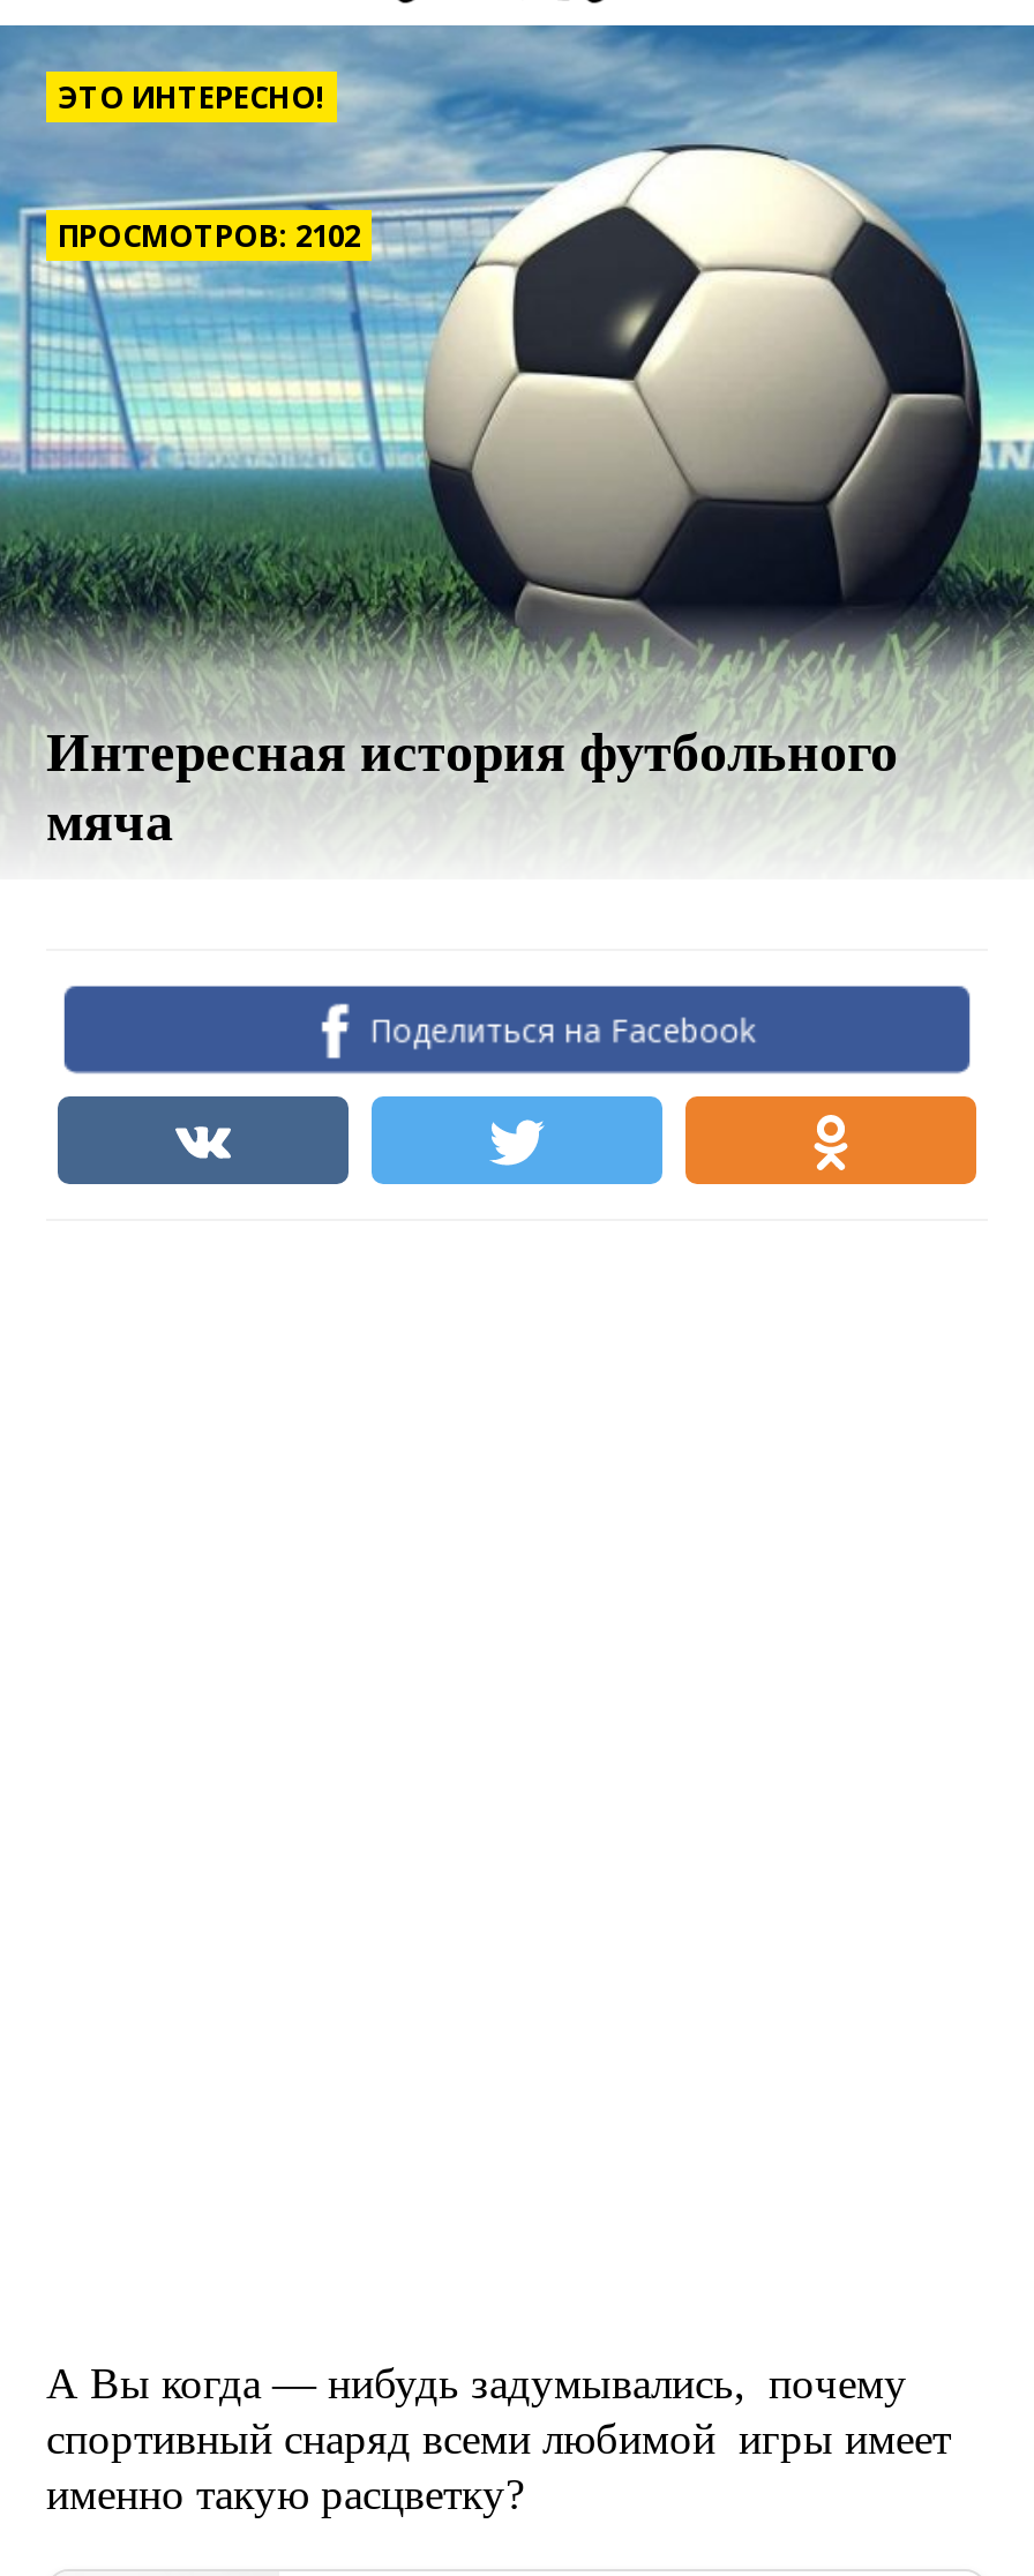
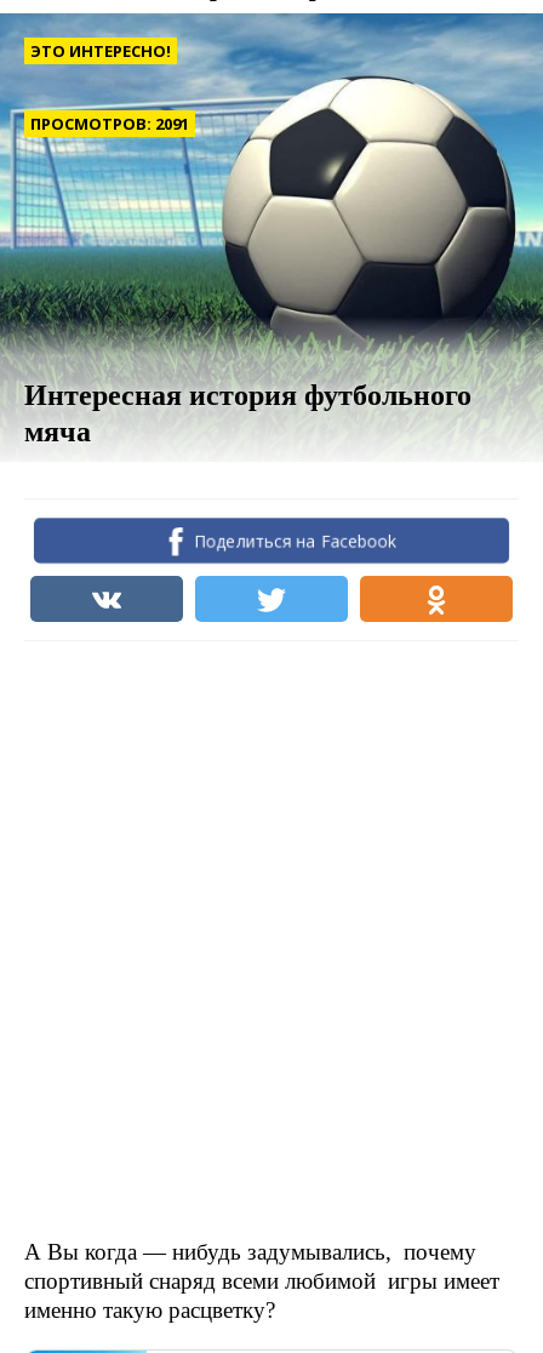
[58,215,360,256] ПРОСМОТРОВ: 2102 -> [30,113,189,135] ПРОСМОТРОВ: 2091

